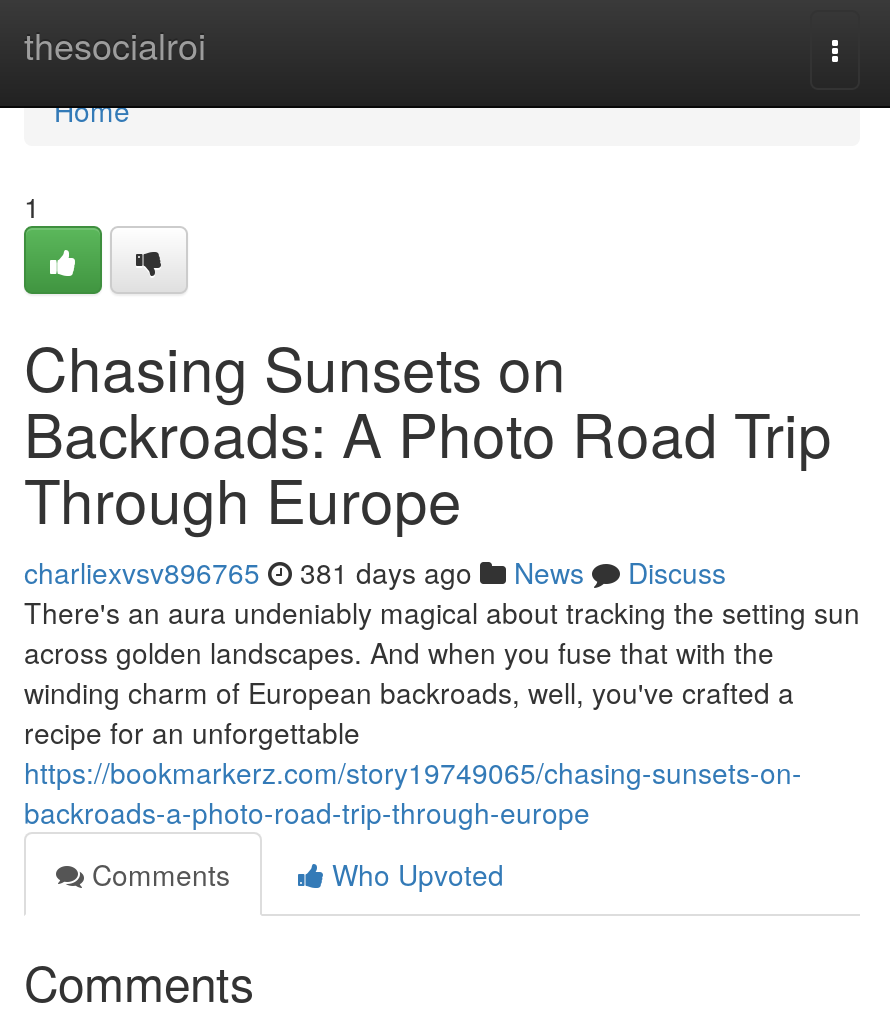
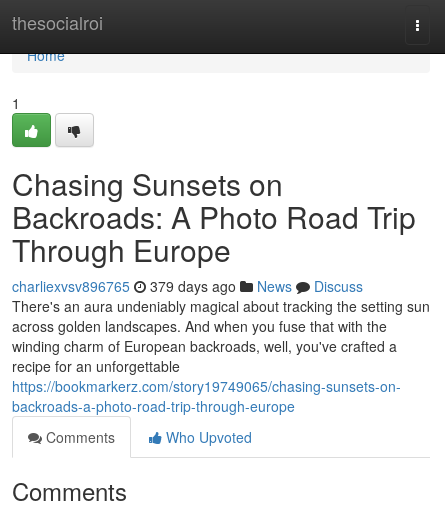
[24,552,726,592] charliexvsv896765 381 days ago News Discuss -> [12,276,363,296] charliexvsv896765 379 days ago News Discuss

